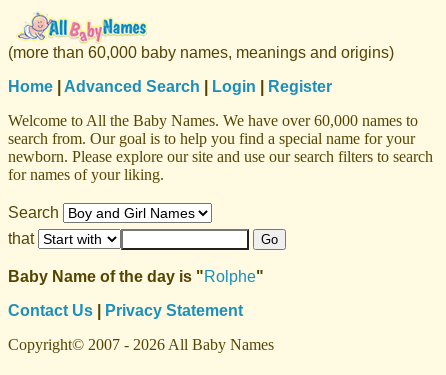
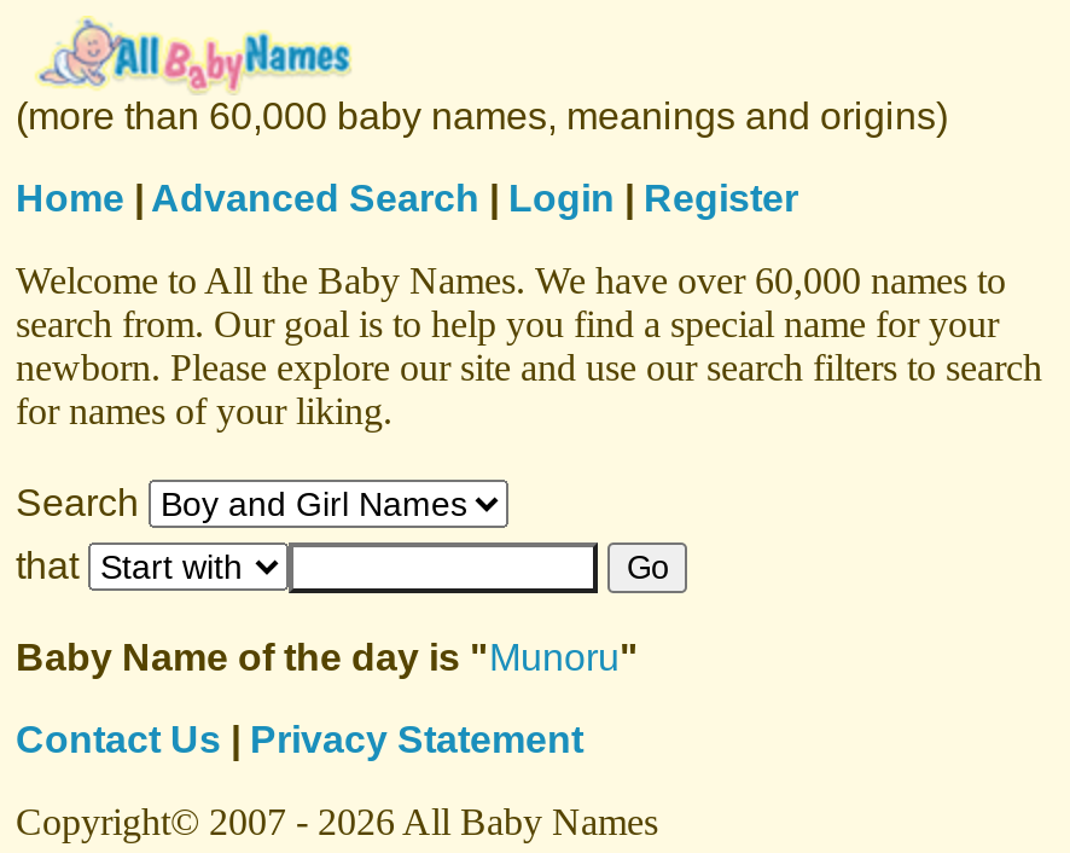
[8,268,264,285] Baby Name of the day is " Rolphe" -> [16,637,639,678] Baby Name of the day is " Munoru"

